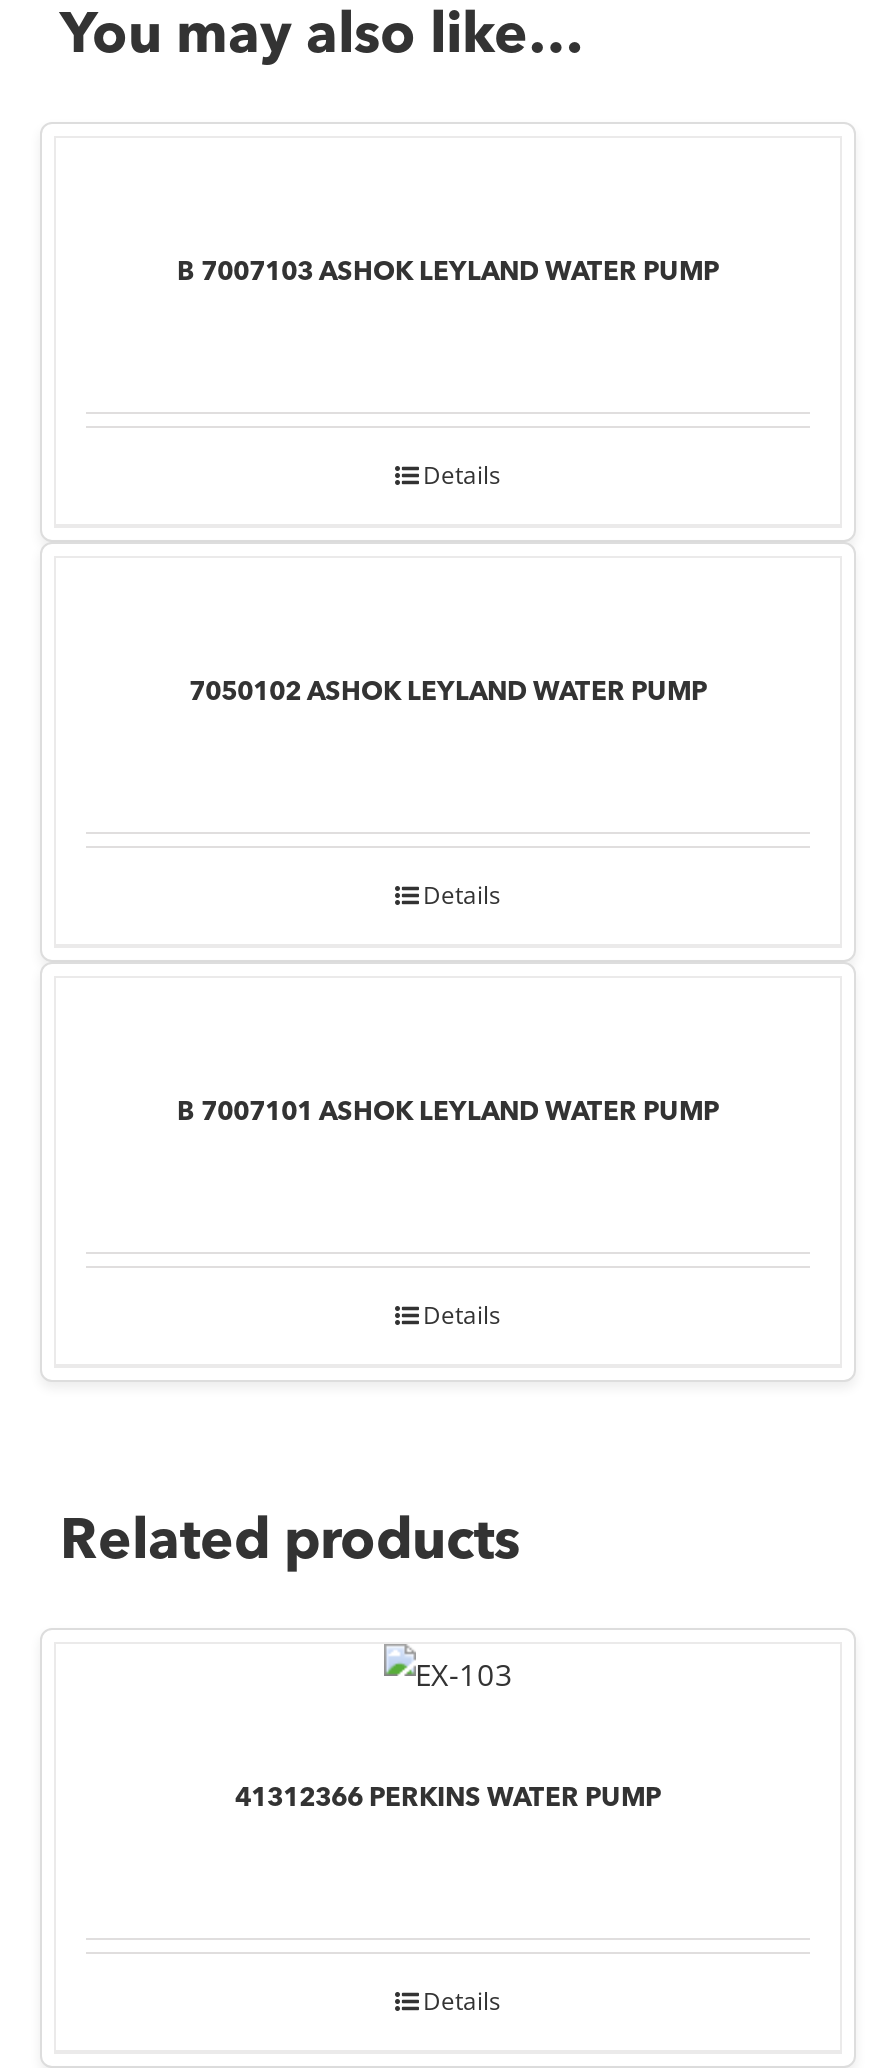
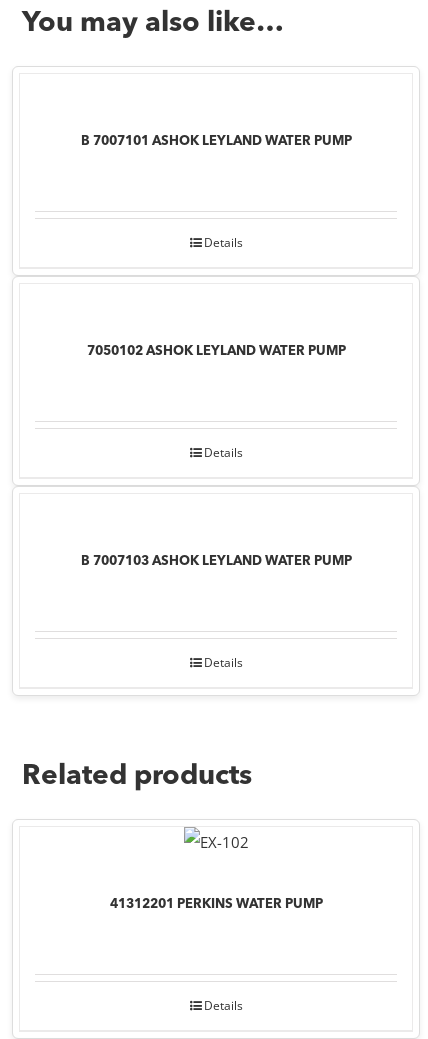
moved [177,259,719,285] -> [80,555,351,568]: B 7007103 ASHOK LEYLAND WATER PUMP
moved [177,1099,719,1125] -> [80,135,351,148]: B 7007101 ASHOK LEYLAND WATER PUMP
[235,1785,661,1811] 41312366 PERKINS WATER PUMP -> [109,897,322,910] 41312201 PERKINS WATER PUMP

